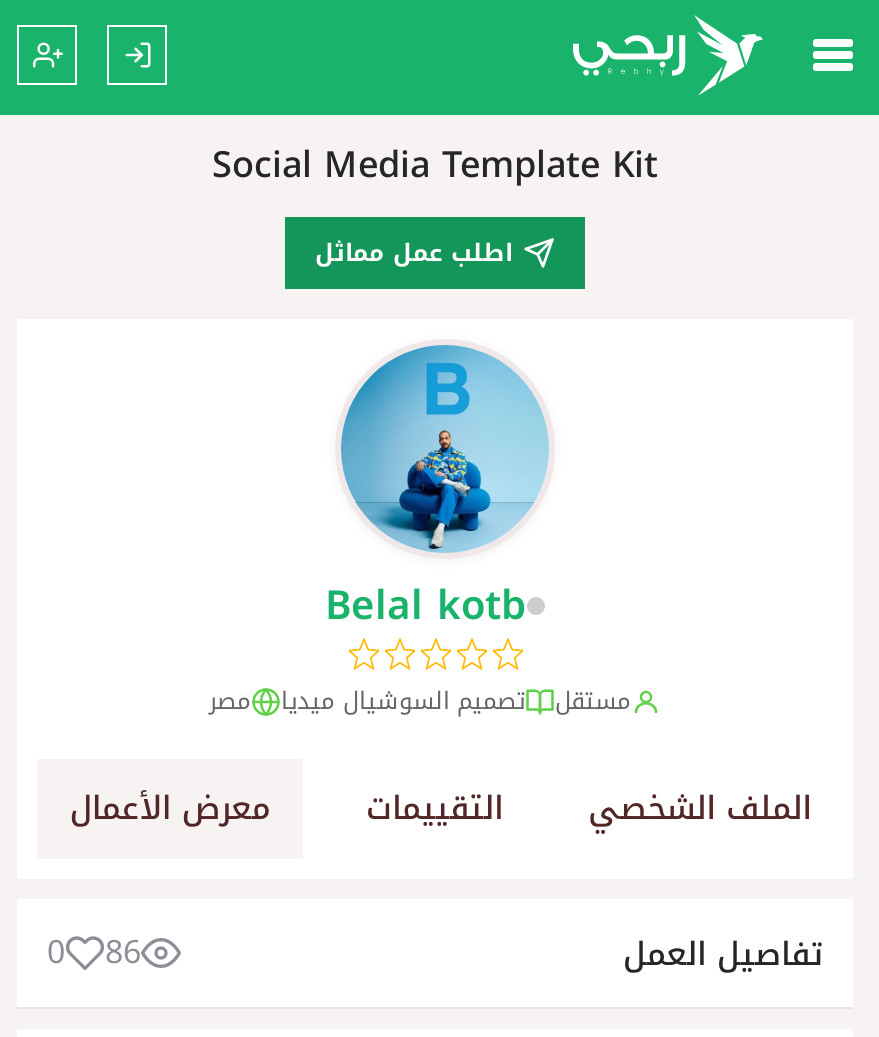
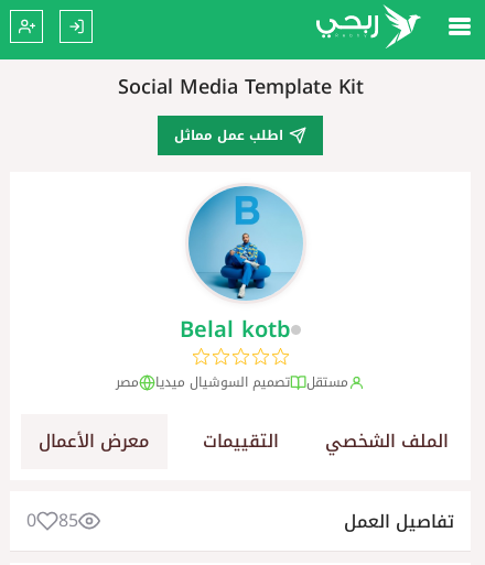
[47,921,141,983] 0 86 -> [26,503,78,537] 0 85

